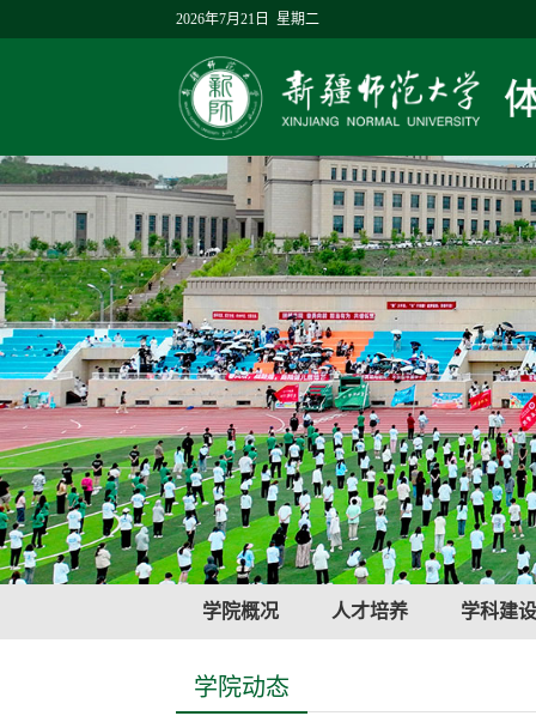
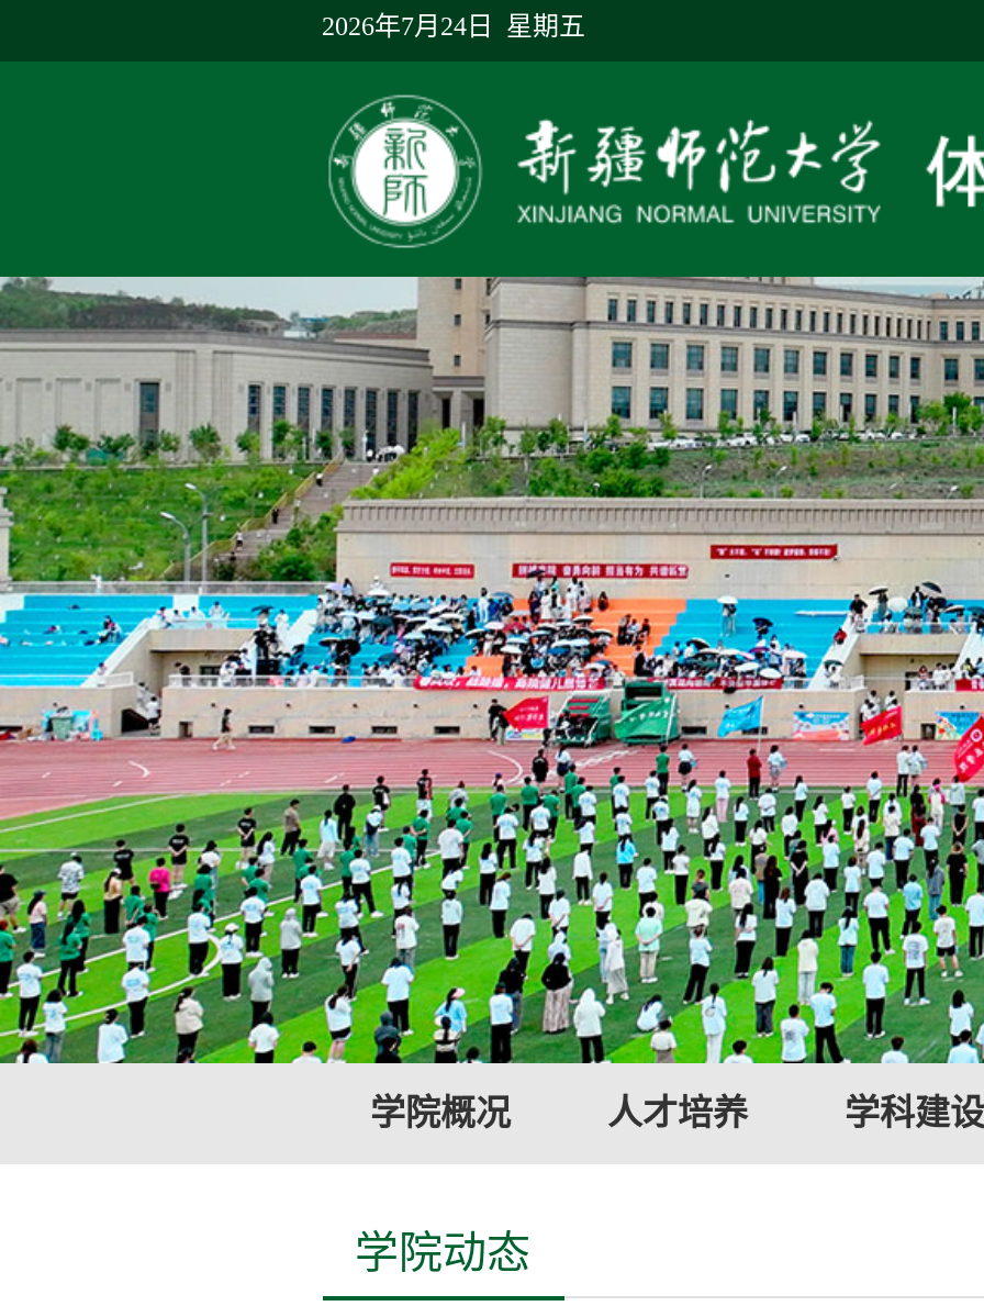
[175,11,319,28] 2026年7月21日 星期二 -> [322,11,585,42] 2026年7月24日 星期五

